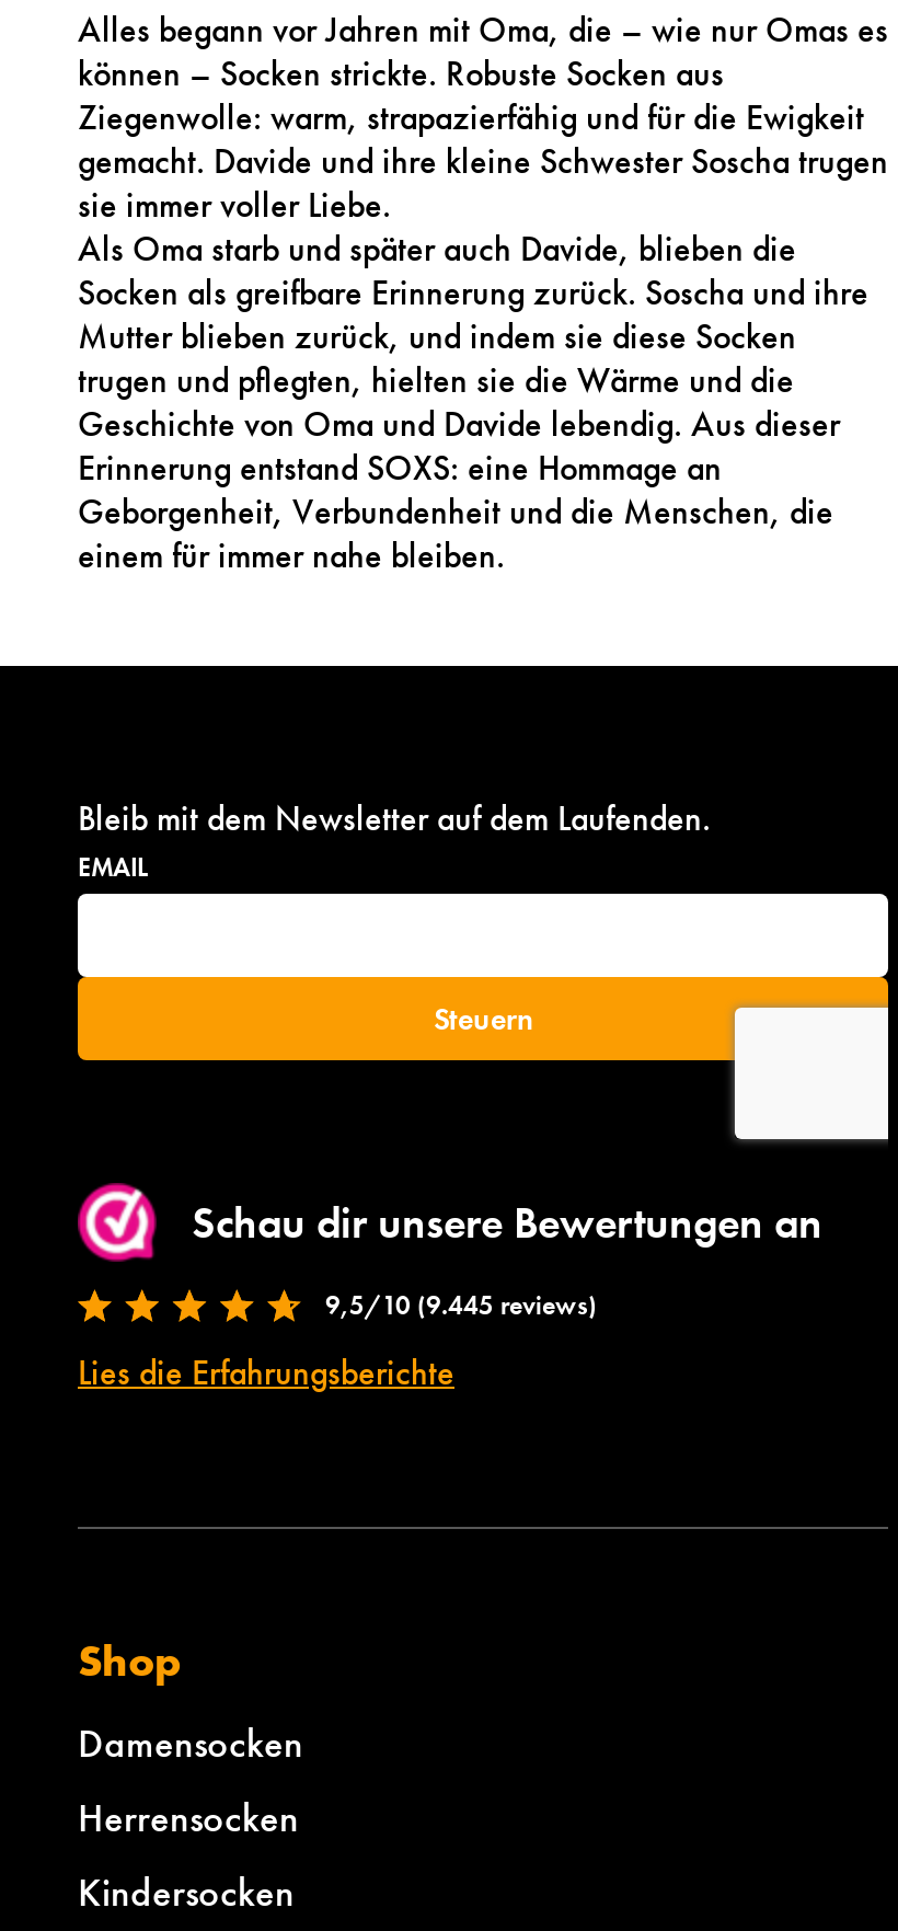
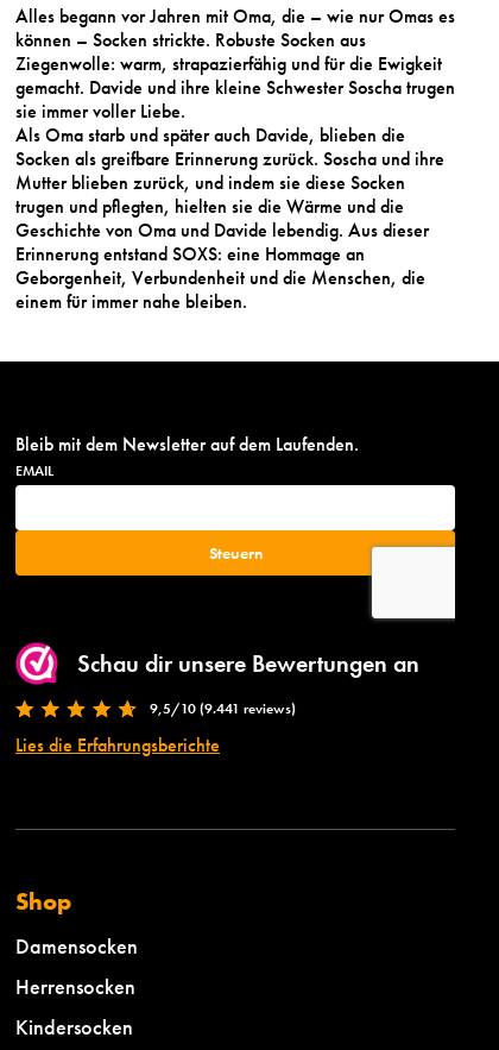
[325,1287,597,1322] 9,5/10 (9.445 reviews) -> [150,699,296,718] 9,5/10 (9.441 reviews)

